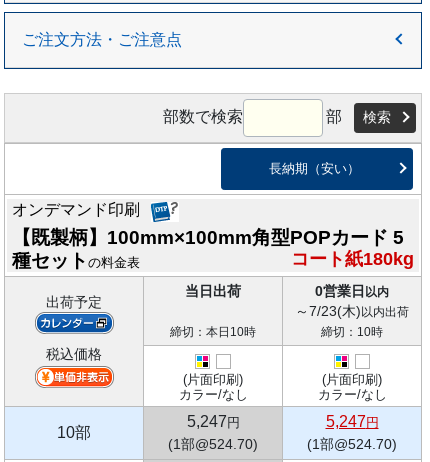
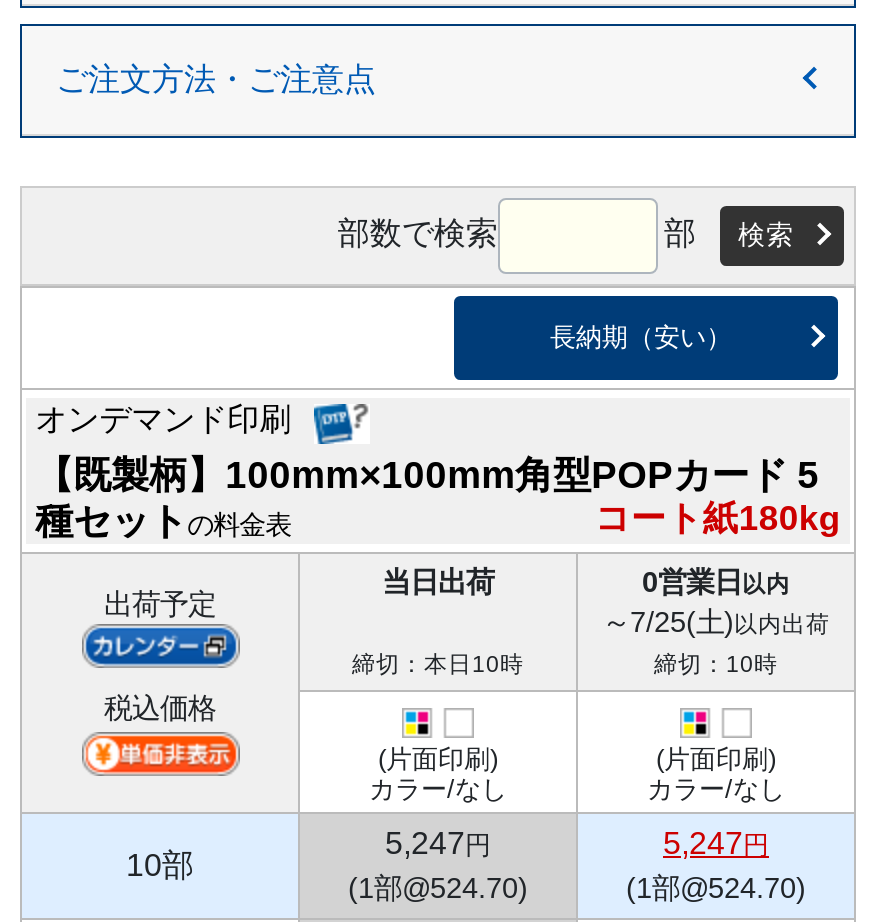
[295,303,409,319] ～7/23(木)以内出荷 -> [602,606,830,638] ～7/25(土)以内出荷

